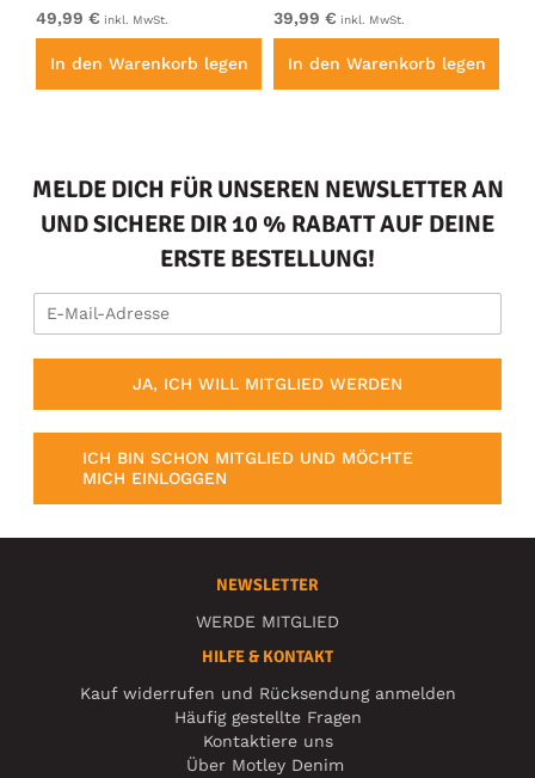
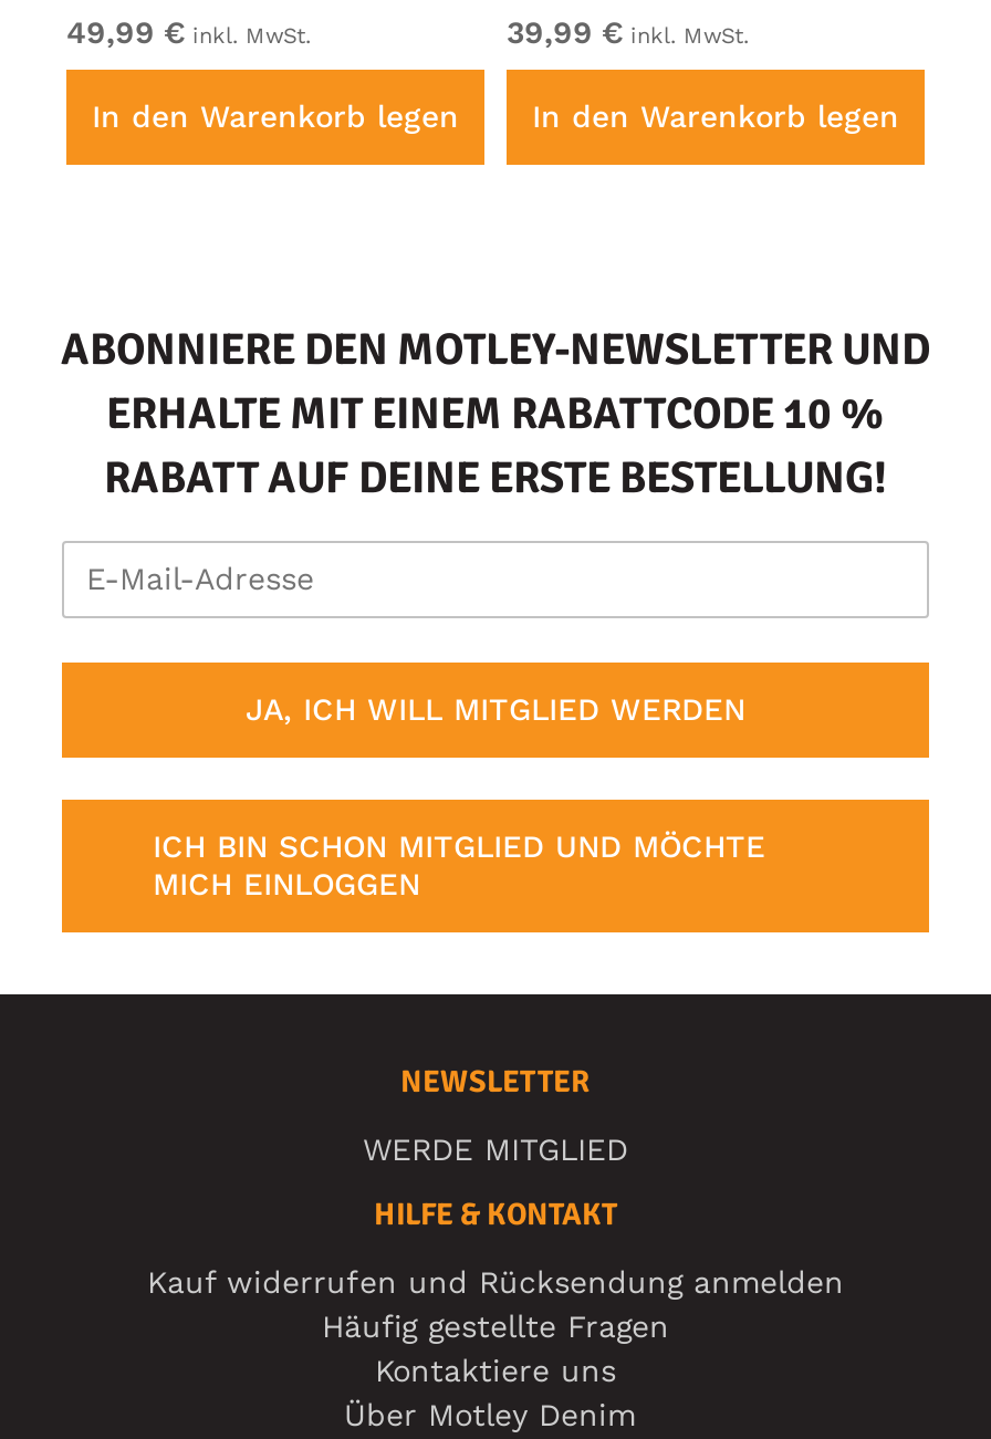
[32,174,503,273] MELDE DICH FÜR UNSEREN NEWSLETTER AN | UND SICHERE DIR 10 % RABATT AUF DEINE | ERSTE BESTELLUNG! -> [61,321,930,505] ABONNIERE DEN MOTLEY-NEWSLETTER UND | ERHALTE MIT EINEM RABATTCODE 10 % | RABATT AUF DEINE ERSTE BESTELLUNG!

